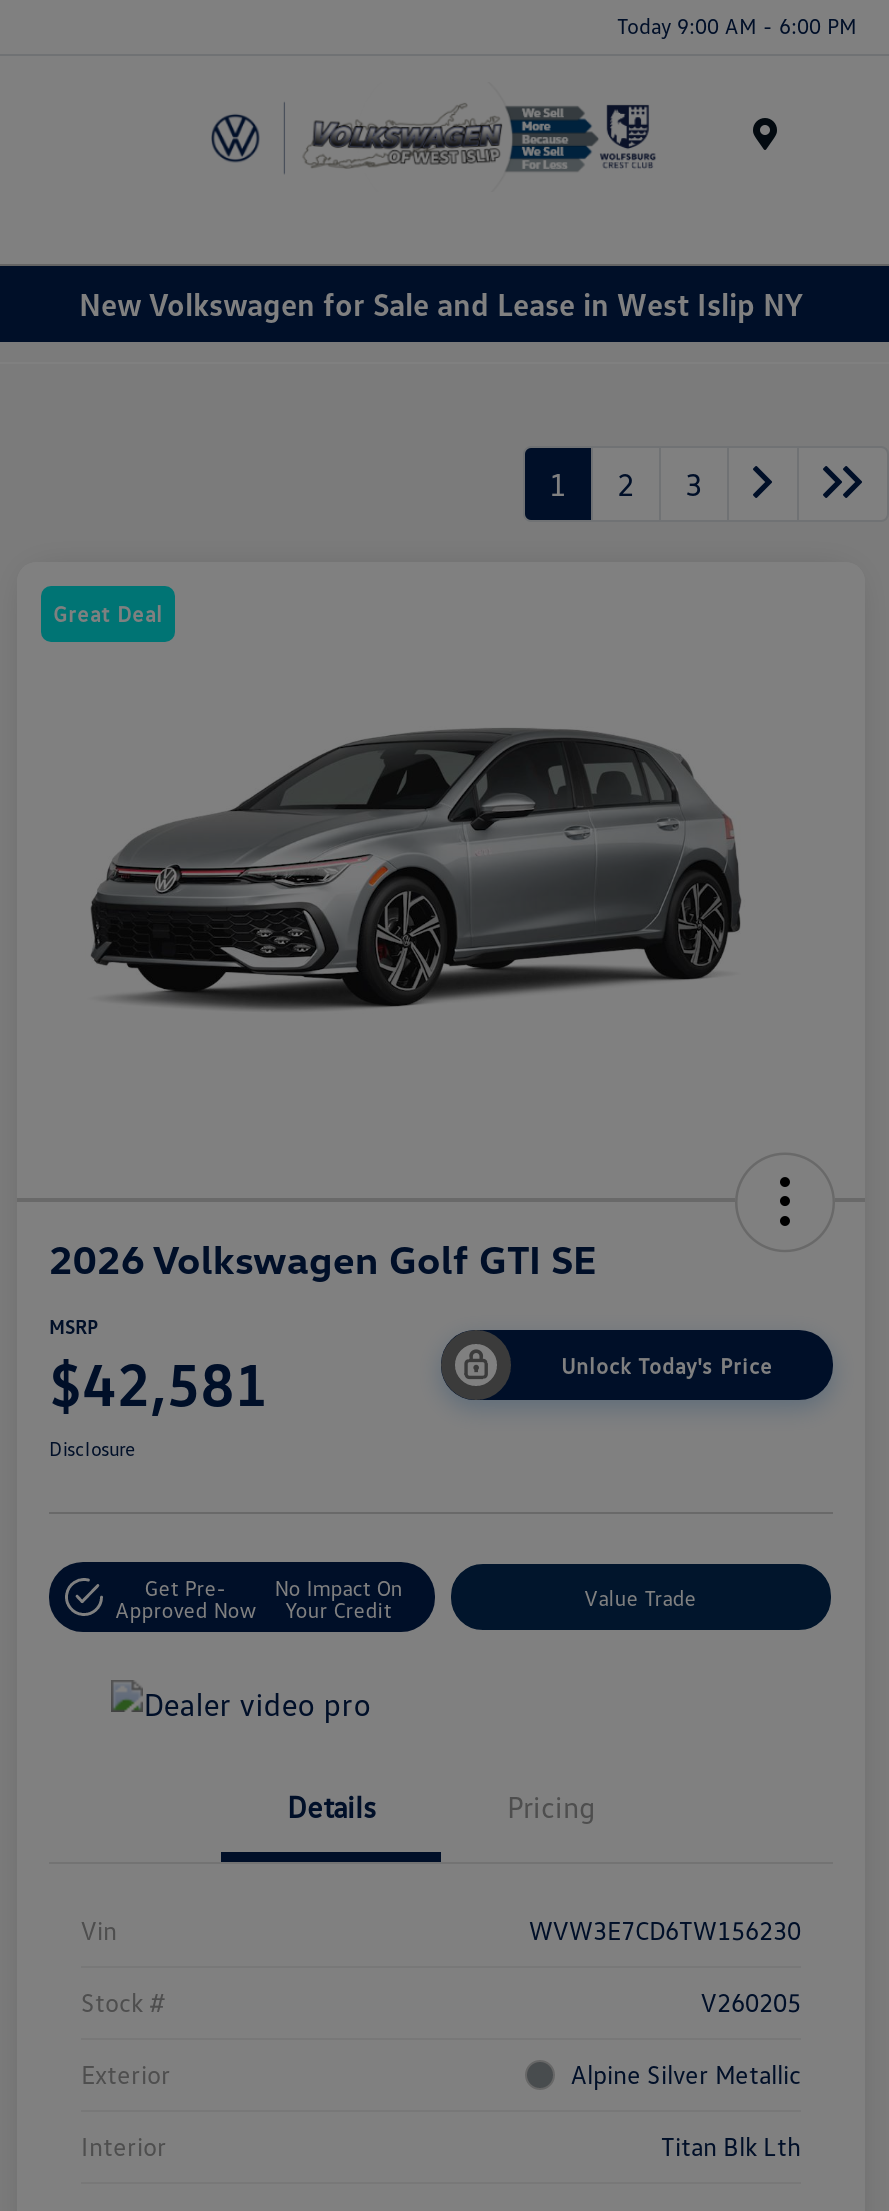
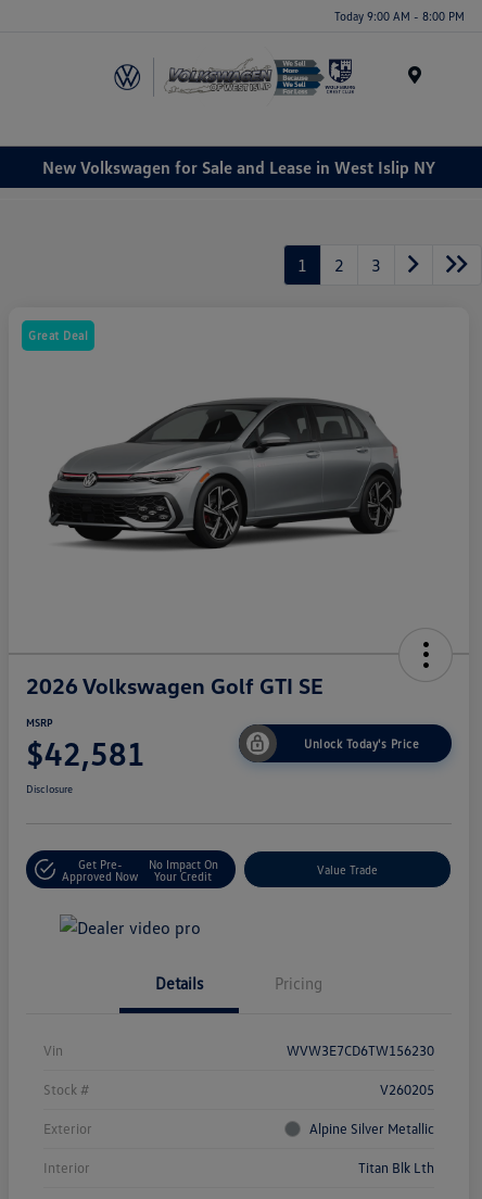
[617,11,857,37] Today 9:00 AM - 6:00 PM -> [334,8,465,22] Today 9:00 AM - 8:00 PM

